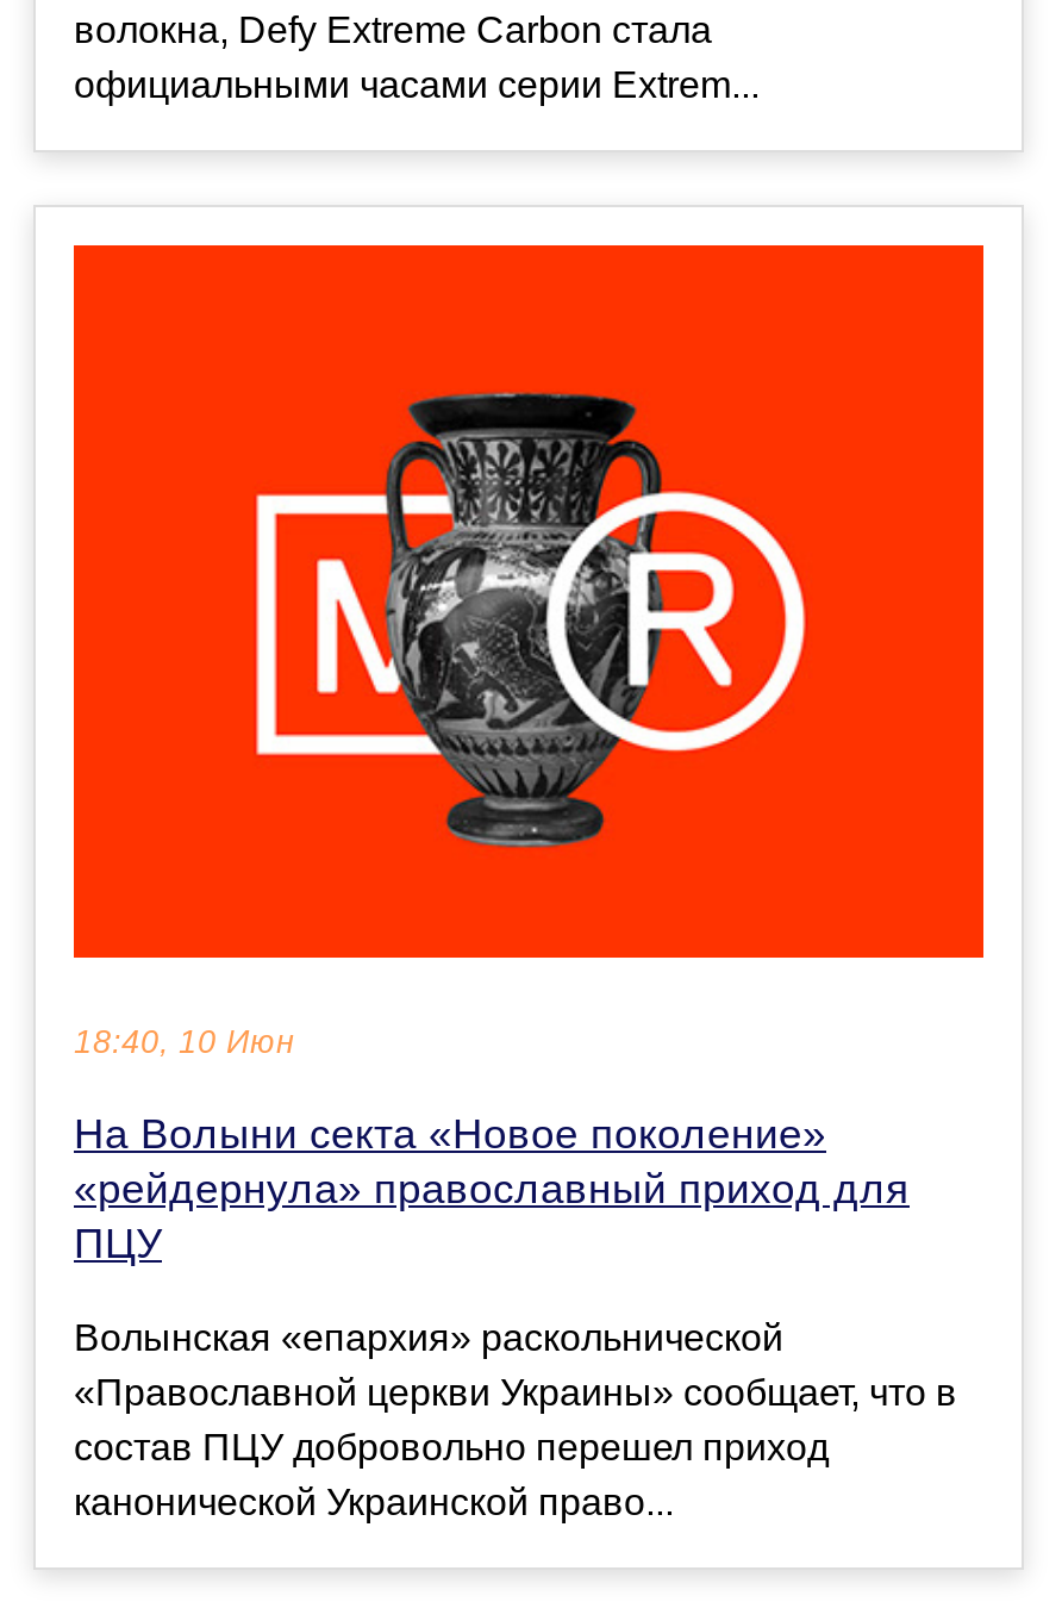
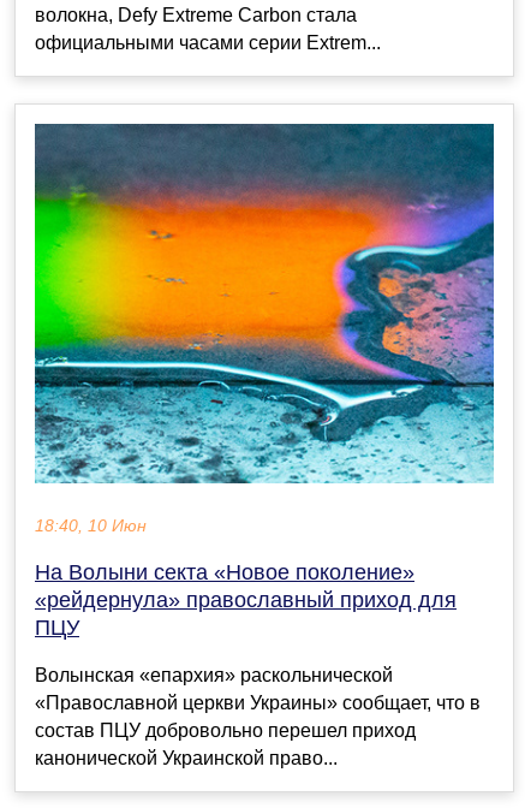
[71,243,986,960] [image] -> [34,123,495,485] [image]

